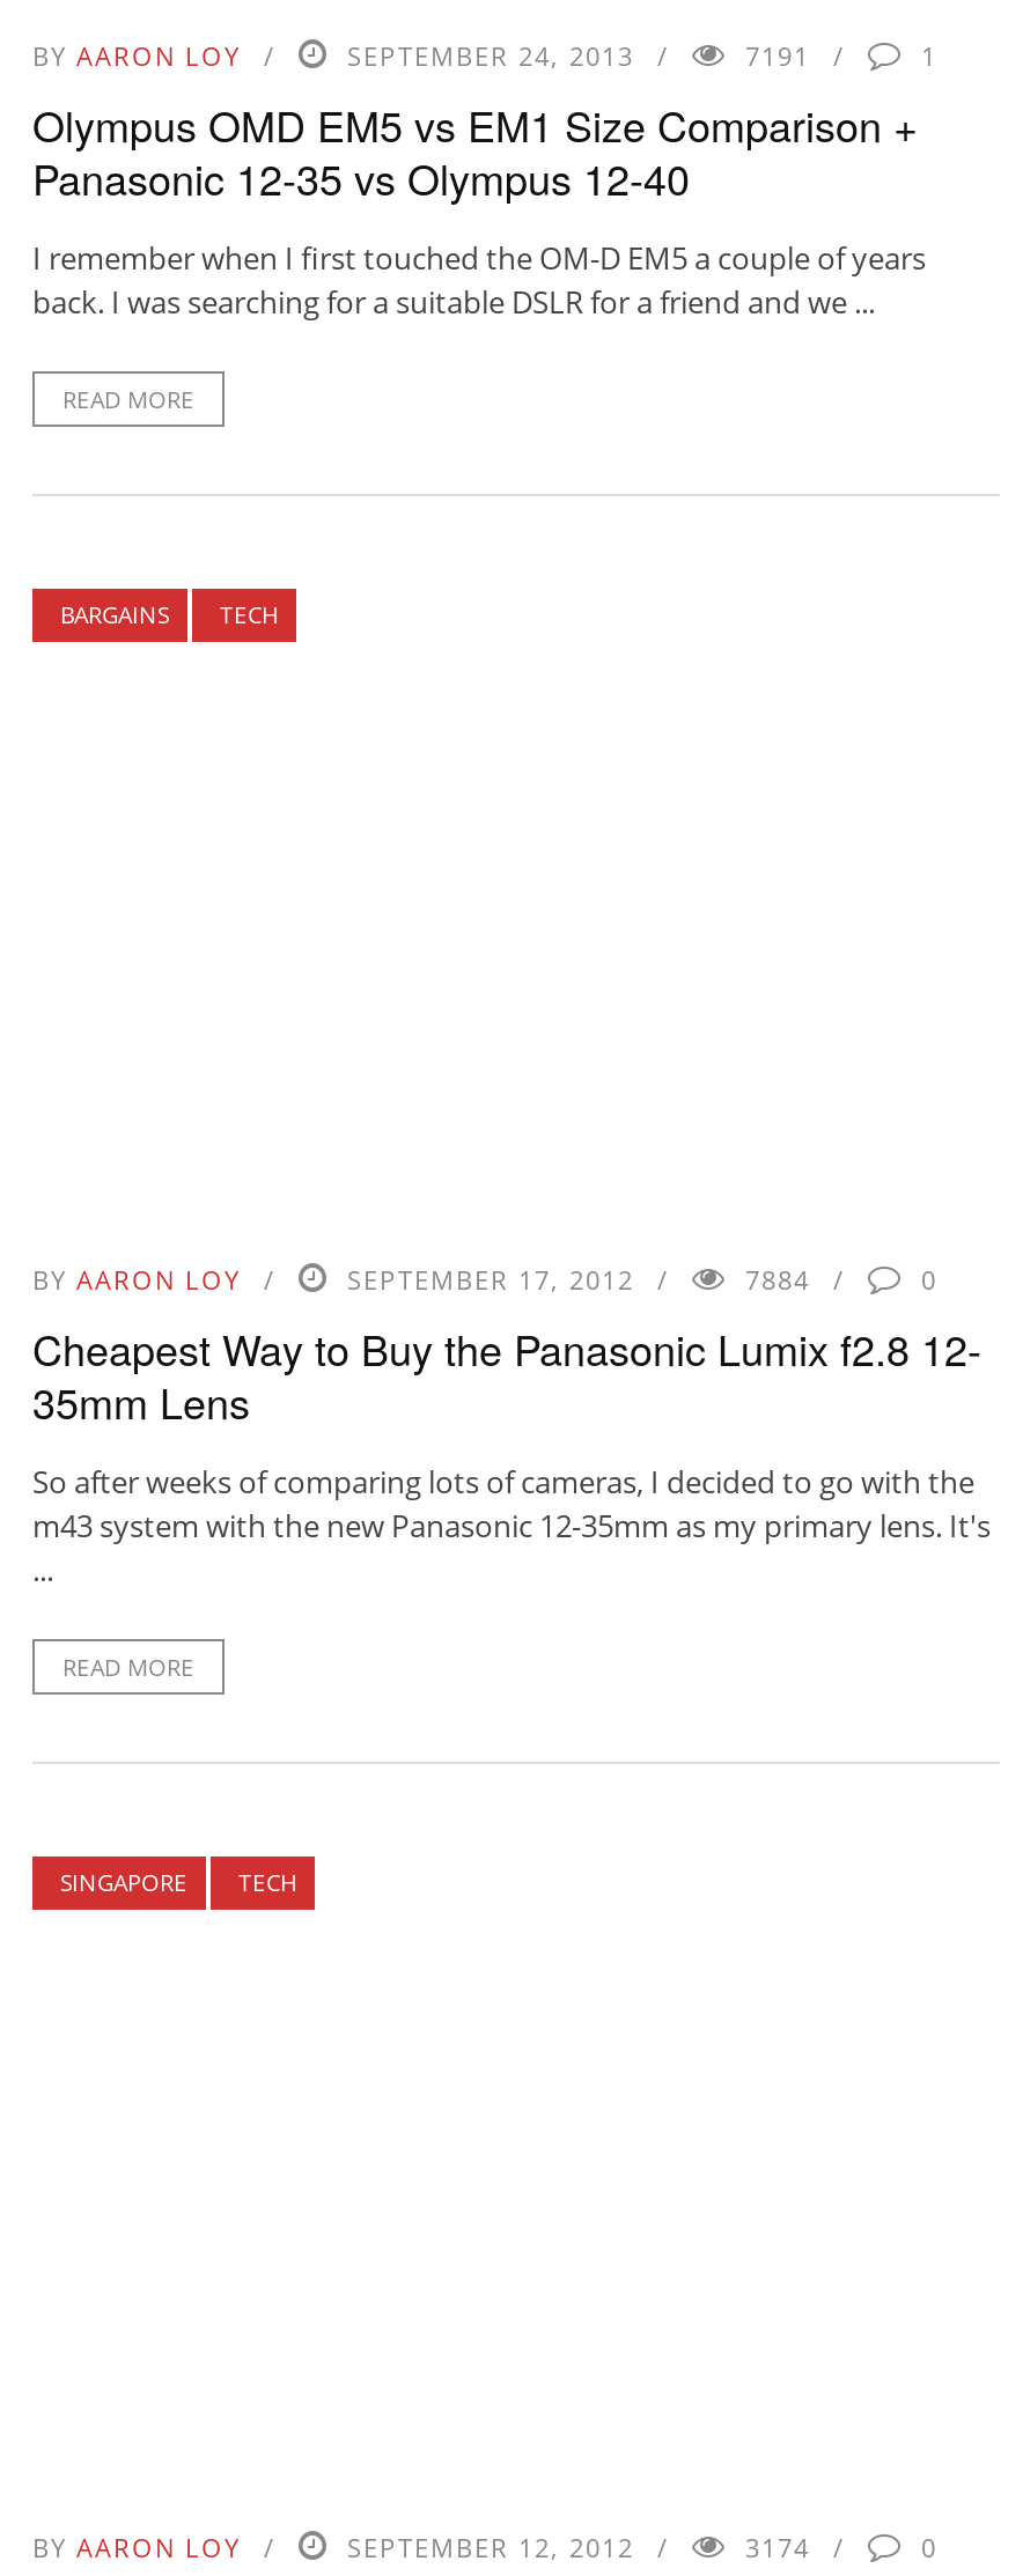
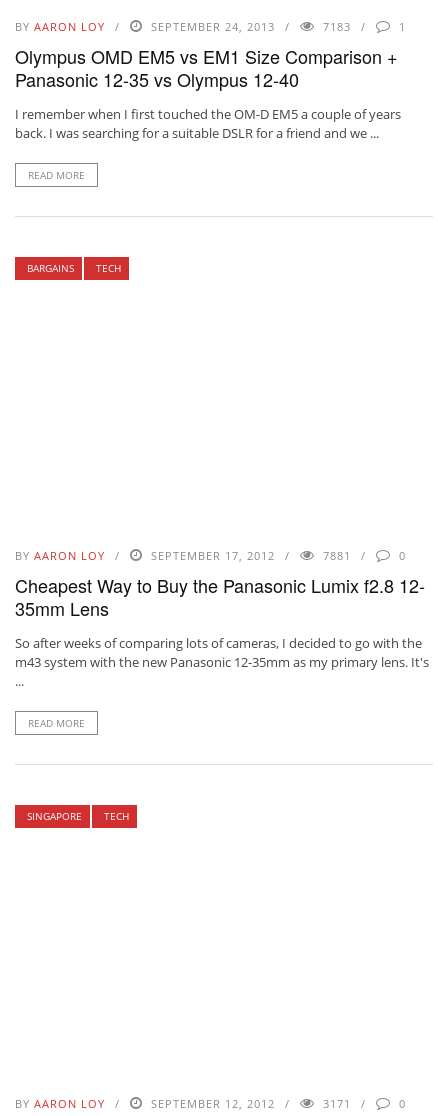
[745,38,810,73] 7191 -> [323,19,351,34] 7183
[745,1263,810,1297] 7884 -> [323,548,351,563] 7881
[745,2531,810,2565] 3174 -> [323,1096,351,1111] 3171

